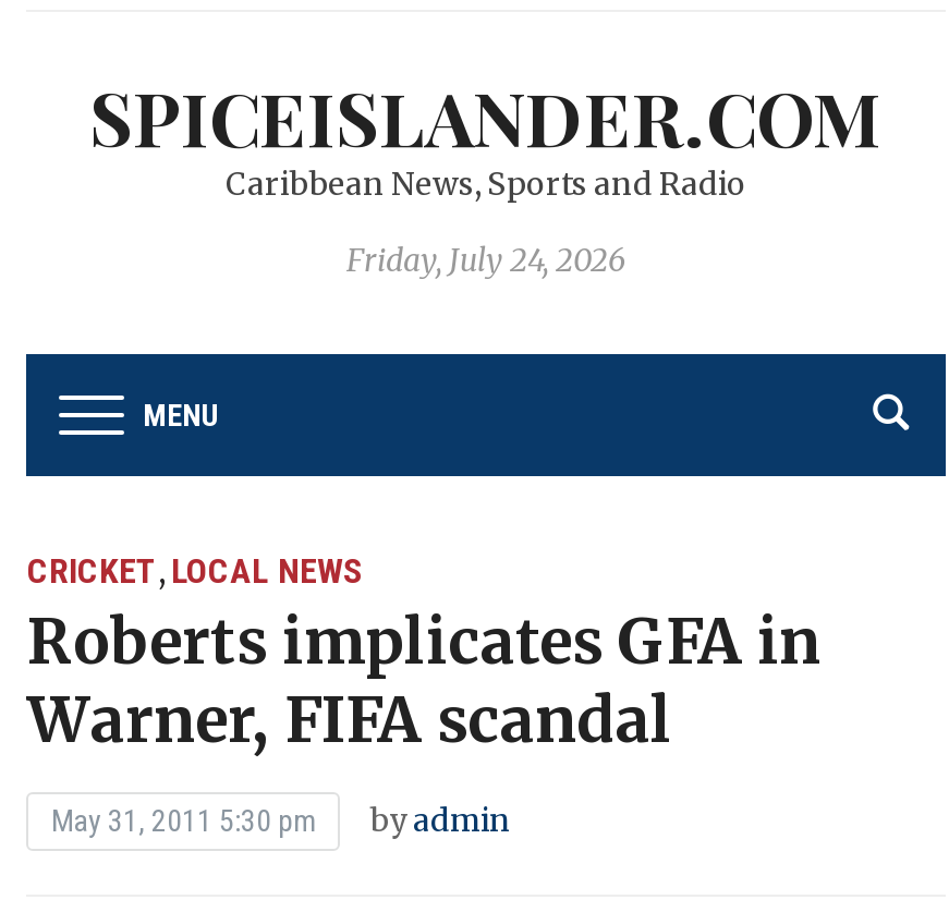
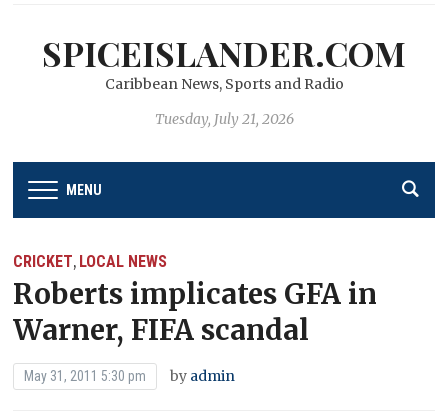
[346,241,625,280] Friday, July 24, 2026 -> [154,110,293,128] Tuesday, July 21, 2026

